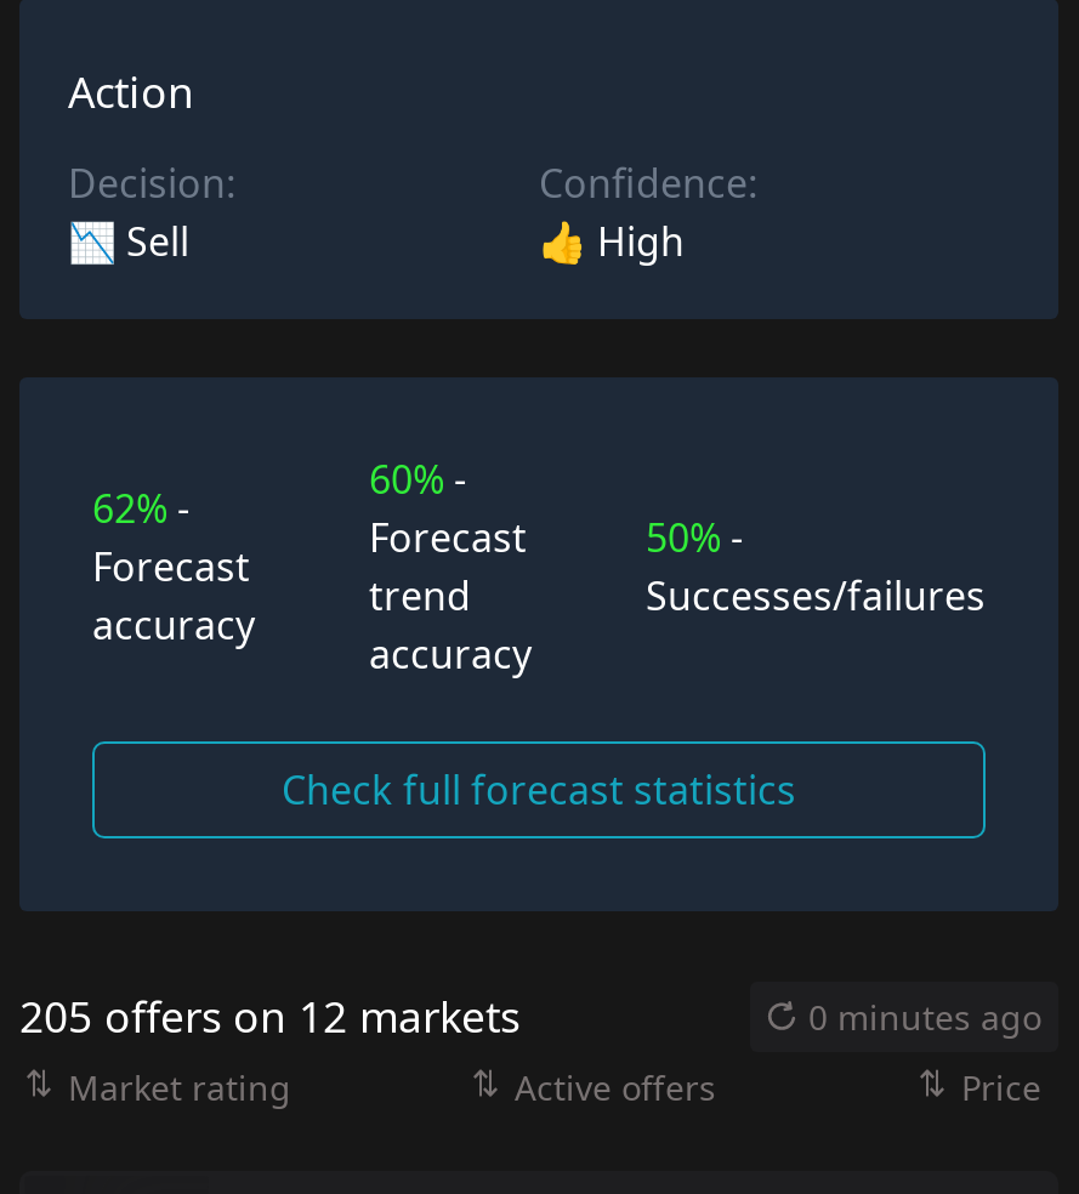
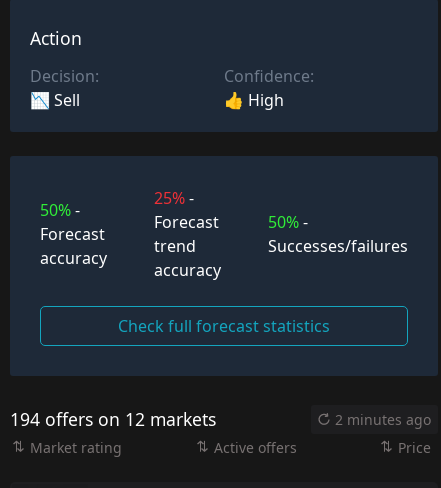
[369,453,466,507] 60% - -> [154,187,194,209] 25% -
[92,482,189,536] 62% - -> [40,199,80,221] 50% -
[19,988,519,1046] 205 offers on 12 markets -> [10,407,216,431] 194 offers on 12 markets
[808,994,1041,1040] 0 minutes ago -> [335,409,431,428] 2 minutes ago

